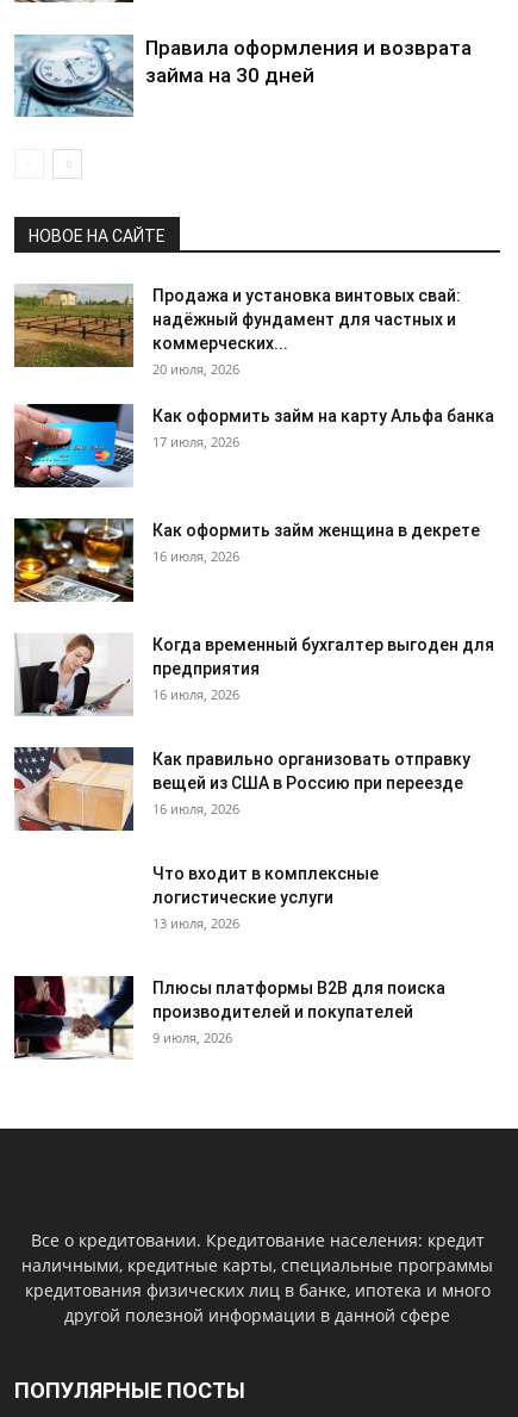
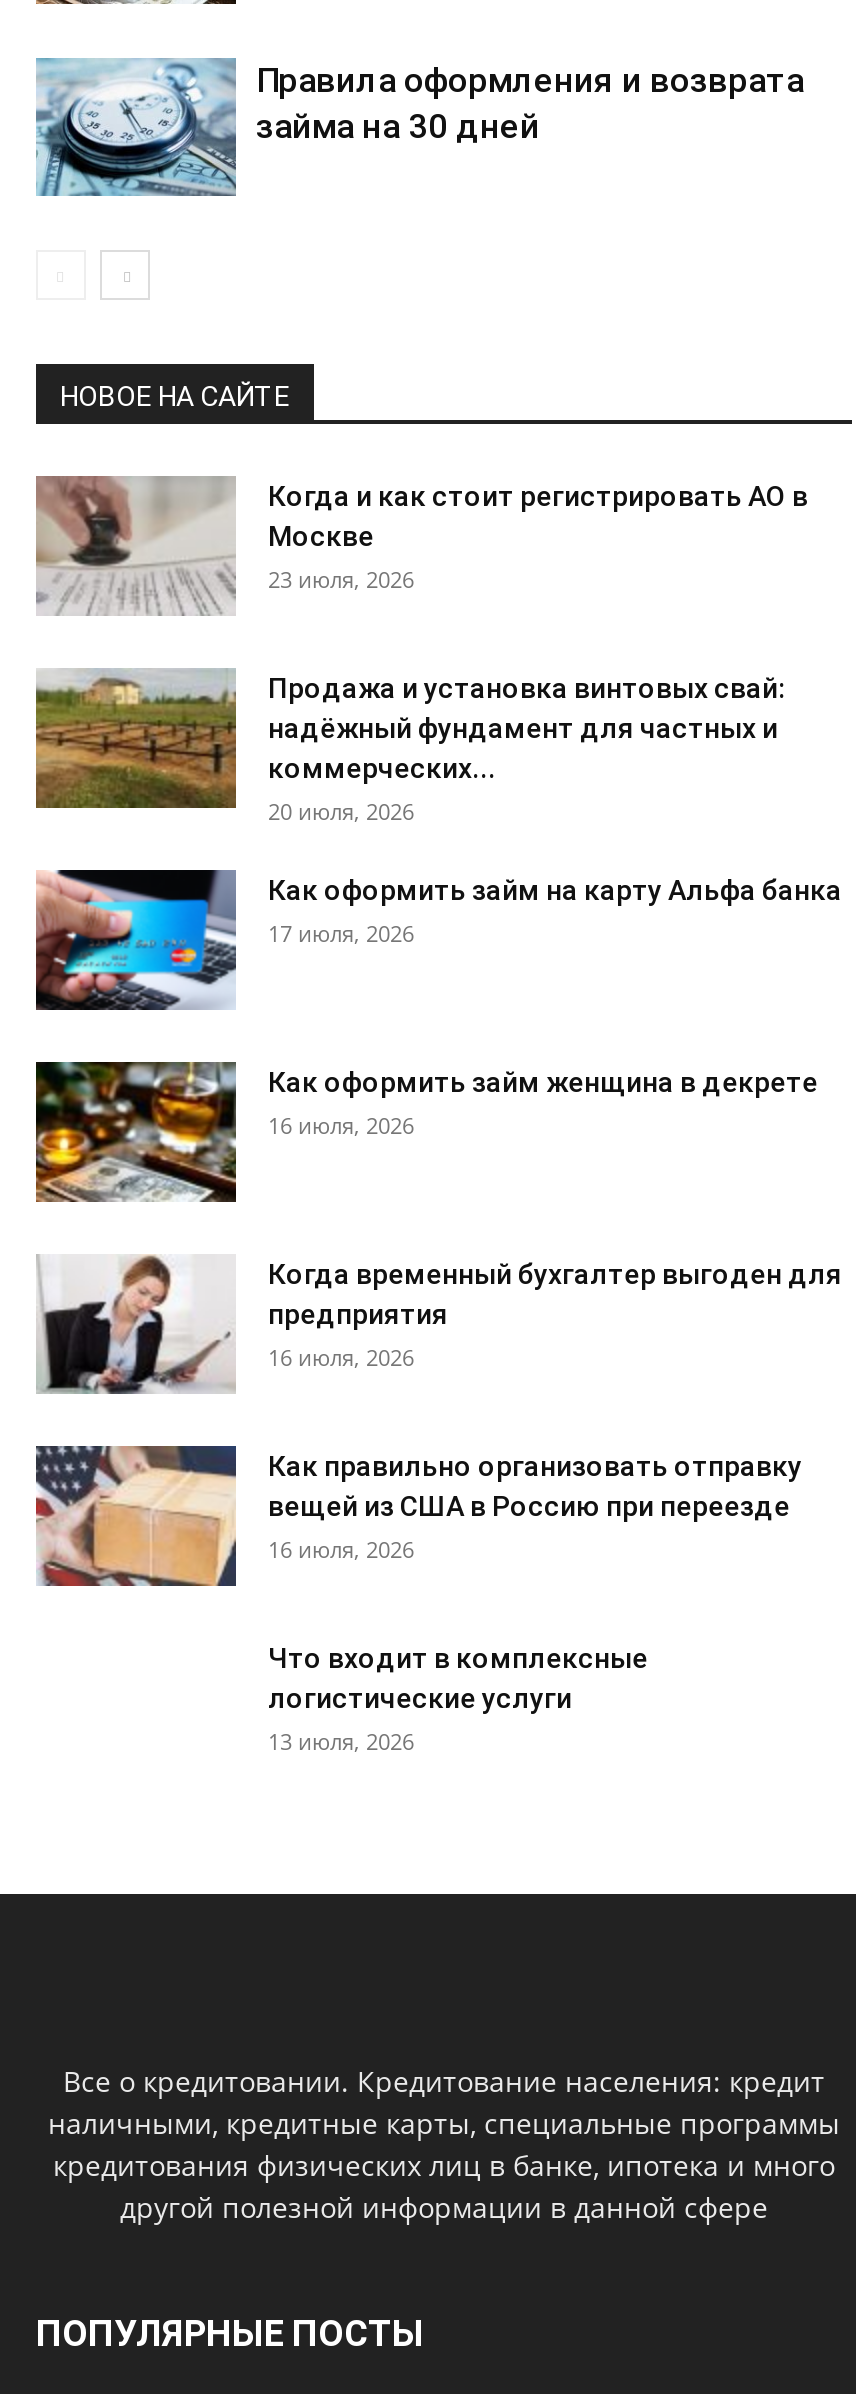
none -> [36,476,808,616] [image] | Когда и как стоит регистрировать АО в | Москве | 23 июля, 2026
moved [12,284,494,932] -> [32,668,842,1756]: [image] | Продажа и установка винтовых свай: | надёжный фундамент для частных и | ... | логистические услуги | 13 июля, 2026
[13,975,445,1061] [image] | Плюсы платформы B2B для поиска | производителей и покупателей | 9 июля, 2026 -> none

